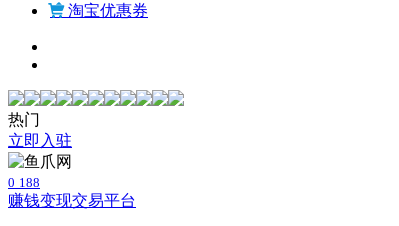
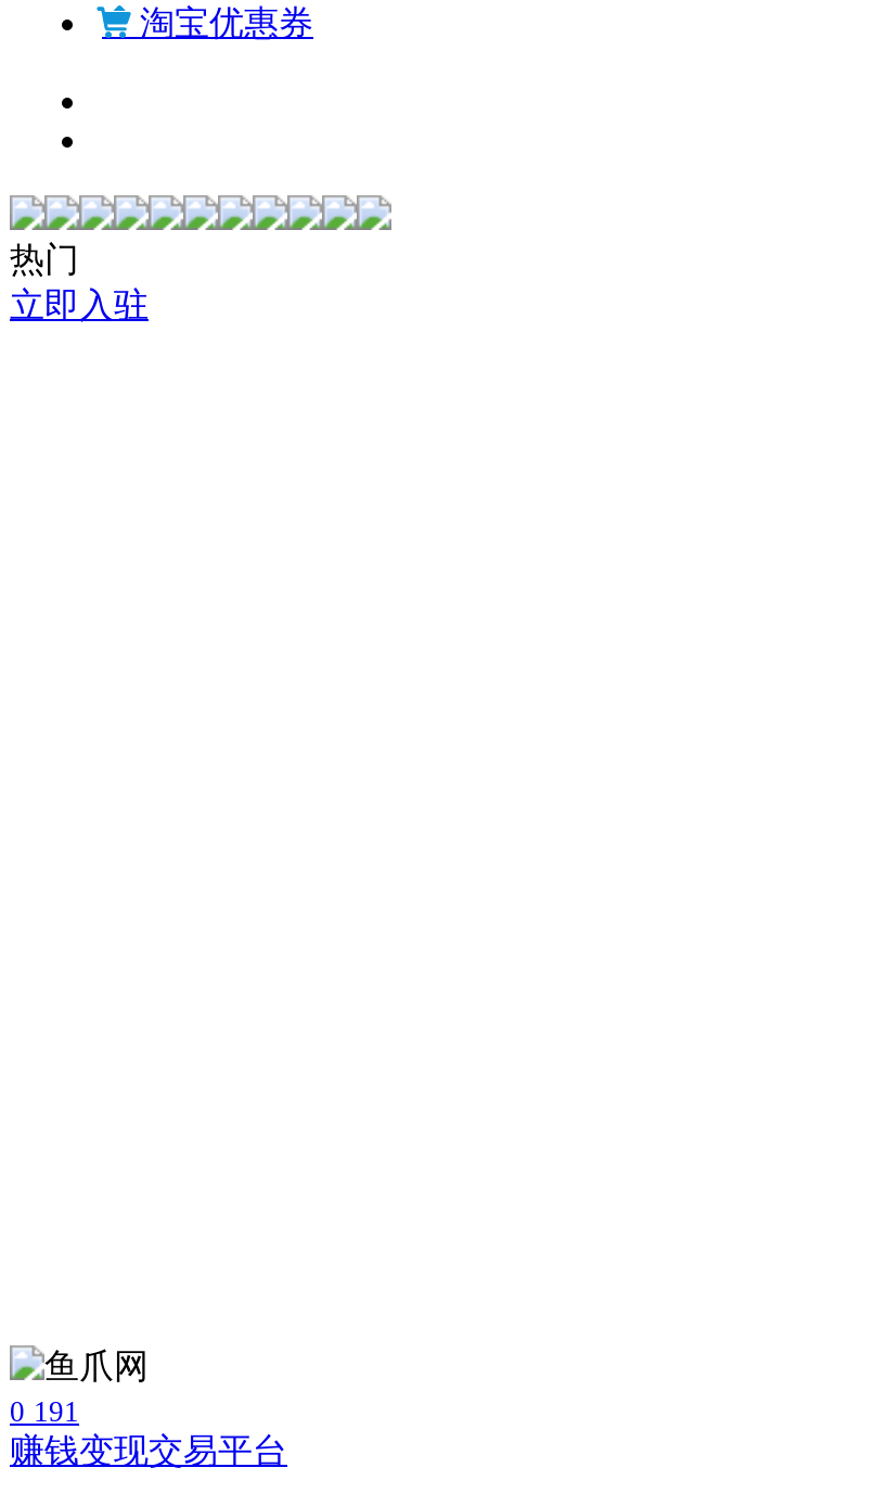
[8,175,40,190] 0 188 -> [10,1395,79,1428] 0 191

